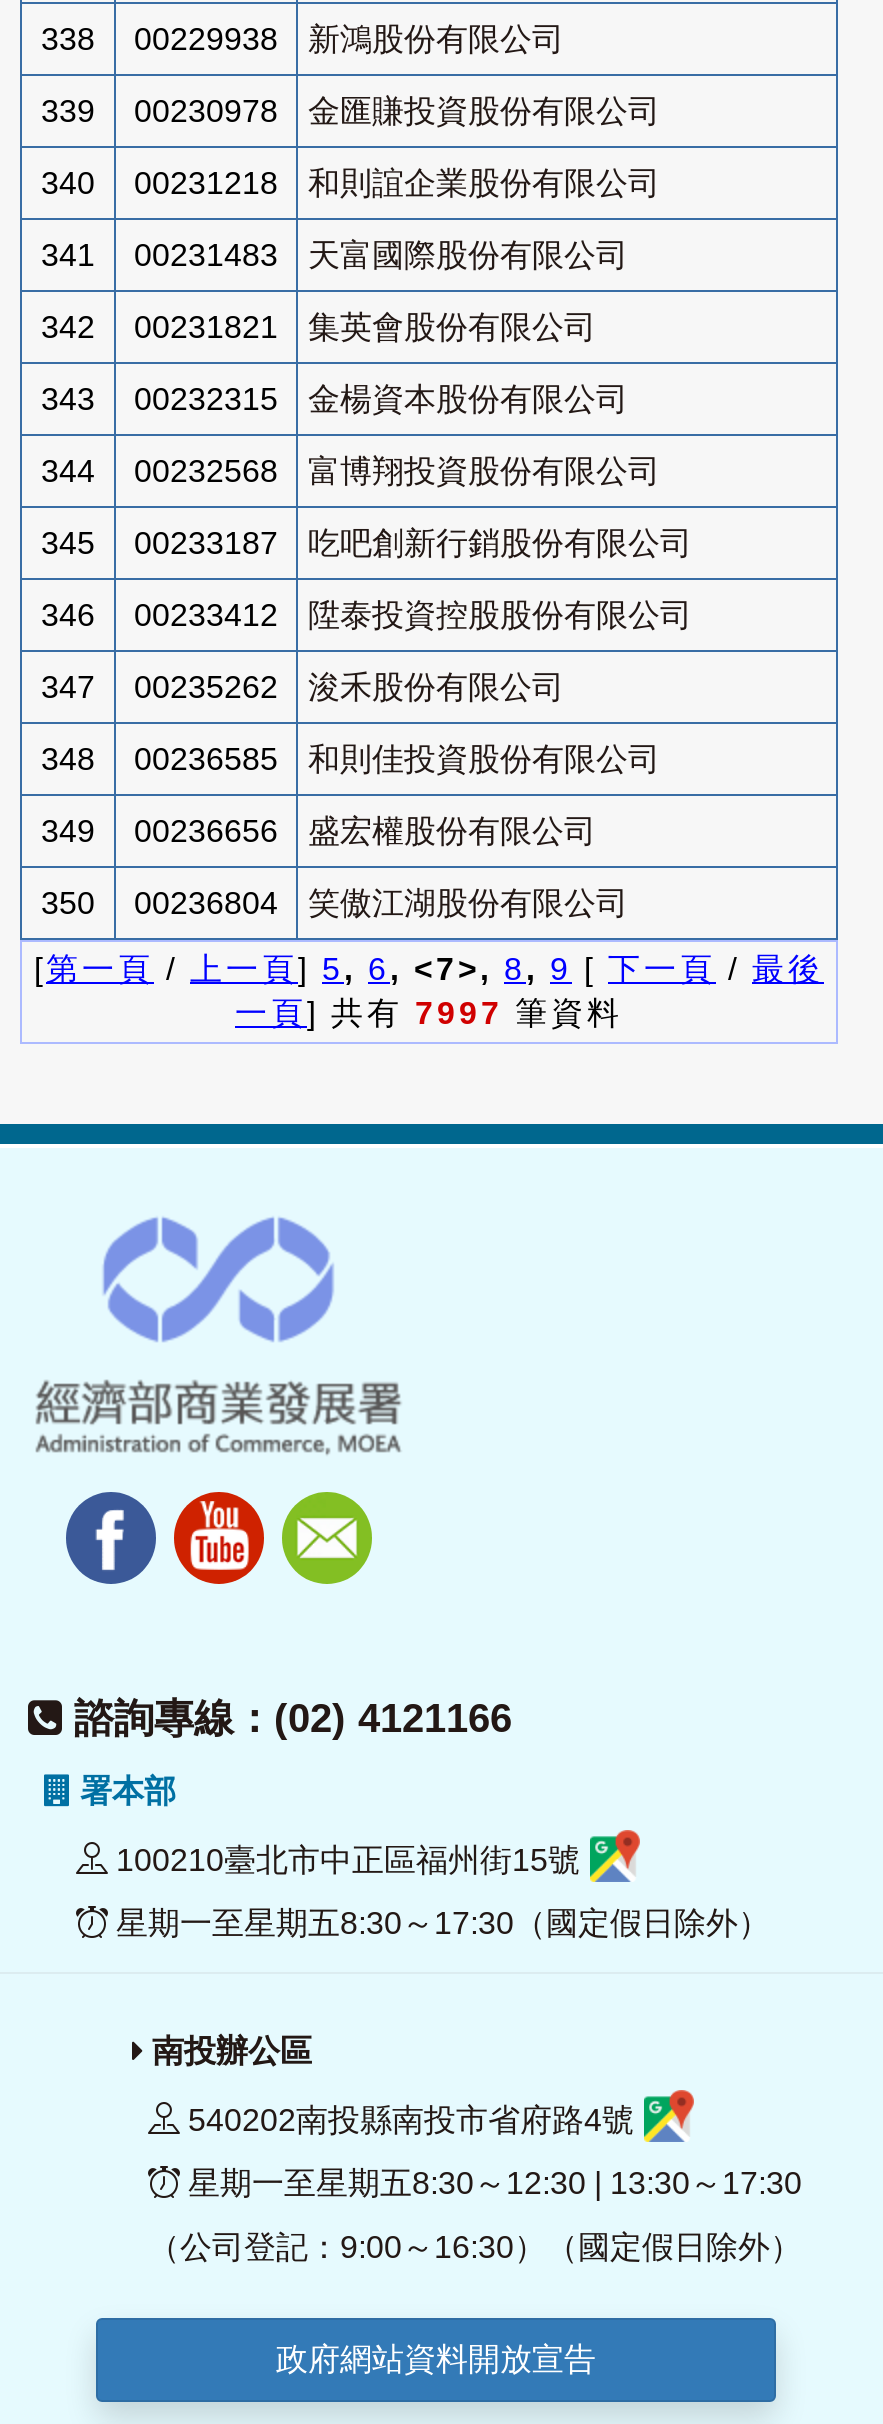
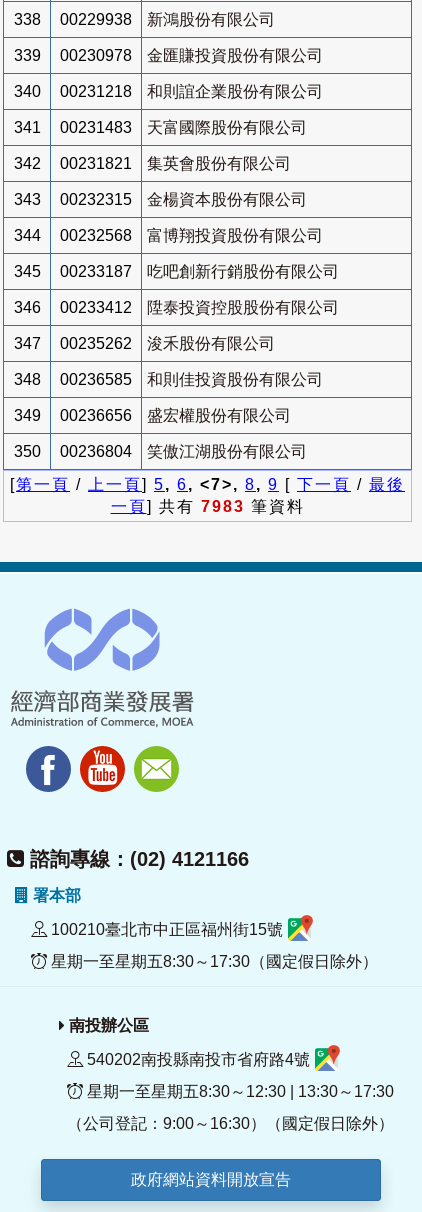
[235,996,623,1030] 一頁] 共有7997筆資料 -> [110,498,304,515] 一頁] 共有7983筆資料

